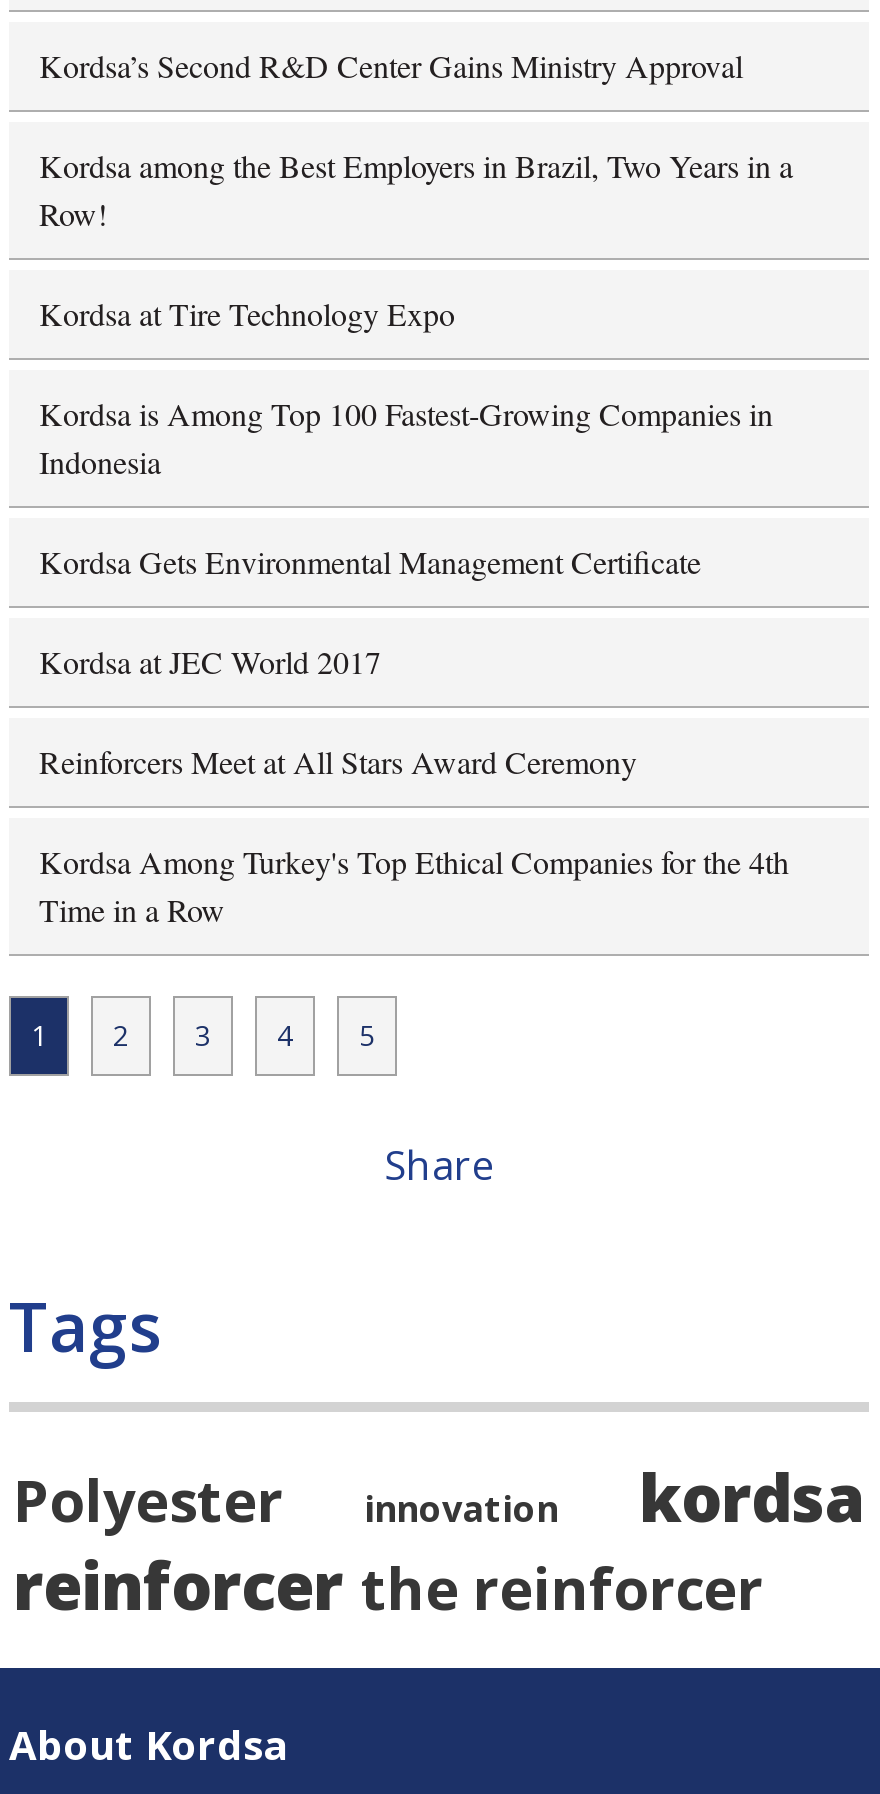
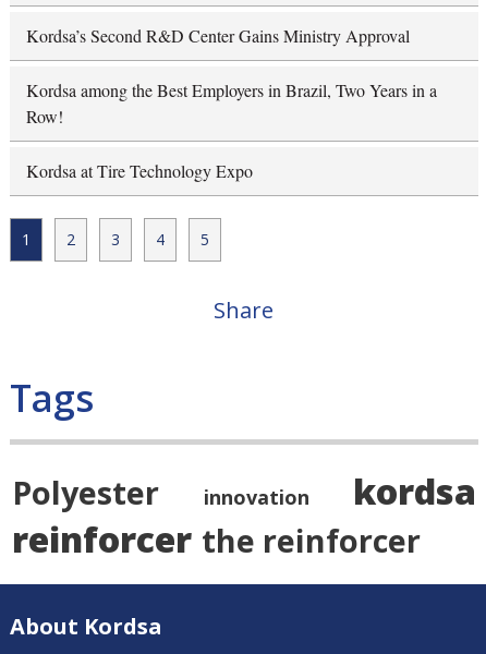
[39,392,789,930] Kordsa is Among Top 100 Fastest-Growing Companies in | Indonesia | Kordsa Gets Environmental Management Certificate | Kordsa at JEC World 2017 | Reinforcers Meet at All Stars Award Ceremony | Kordsa Among Turkey's Top Ethical Companies for the 4th | Time in a Row -> none

